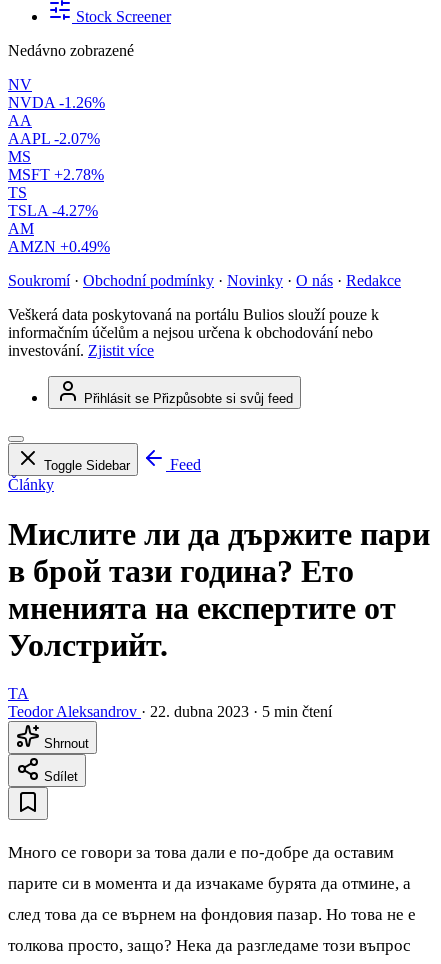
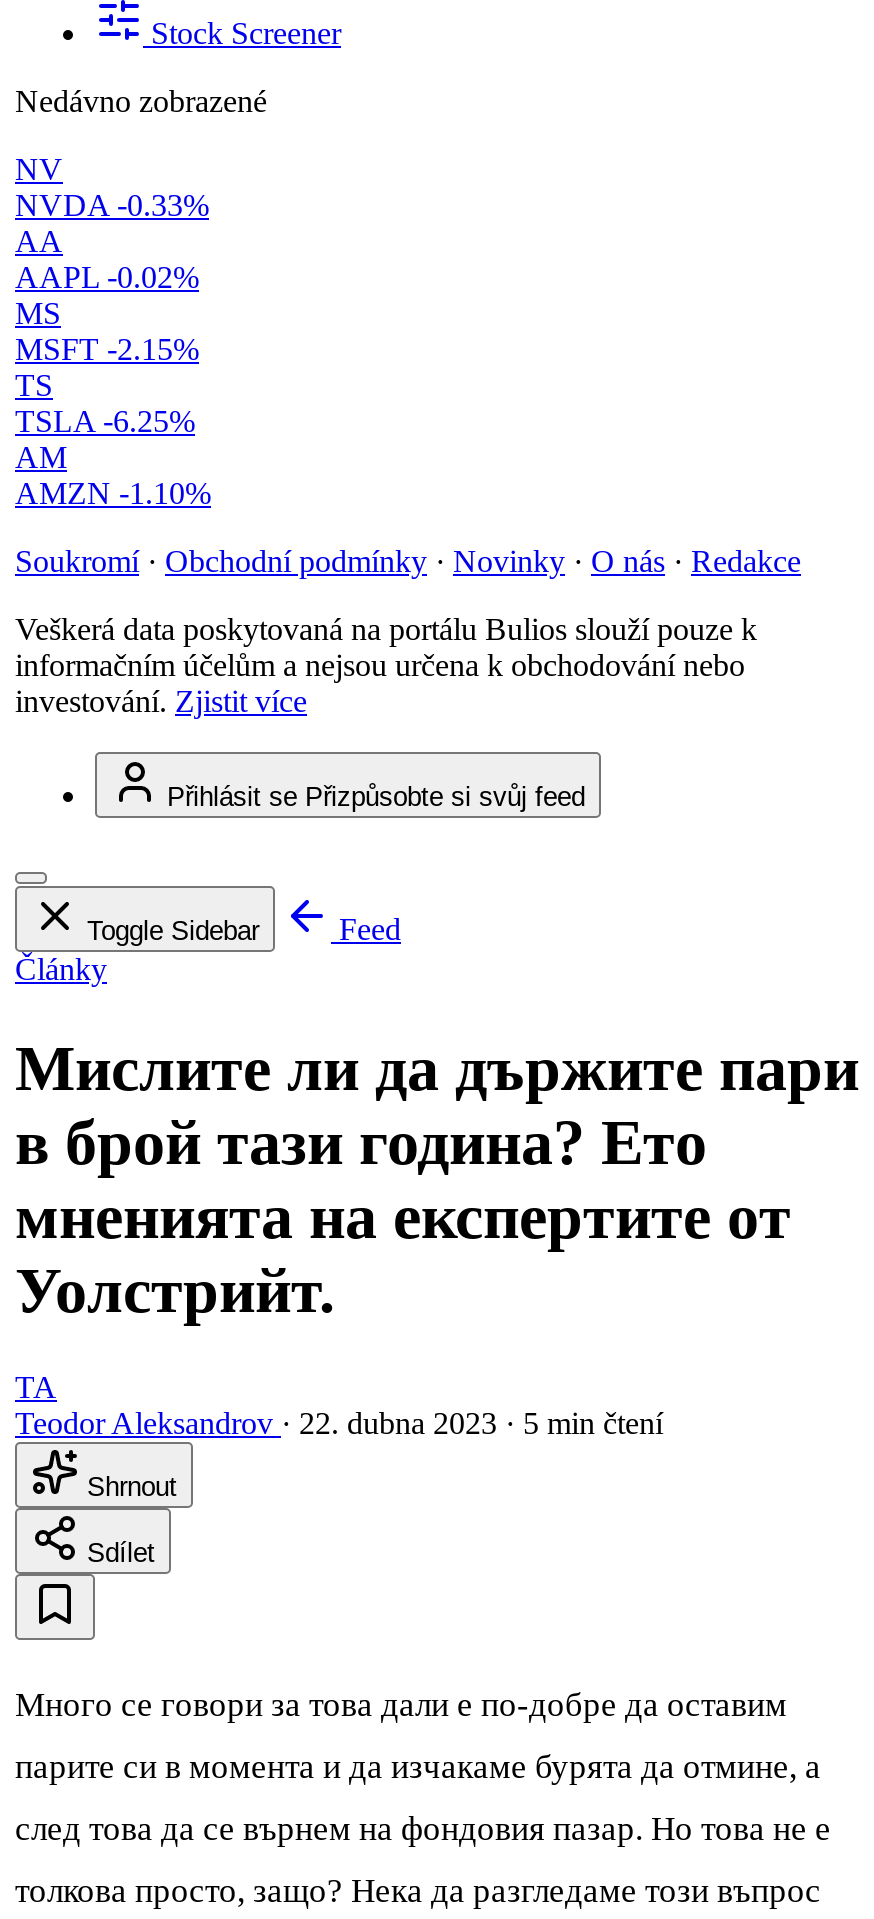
[8,94,105,111] NVDA -1.26% -> [15,188,209,222] NVDA -0.33%
[8,130,100,147] AAPL -2.07% -> [15,260,199,294] AAPL -0.02%
[8,166,104,183] MSFT +2.78% -> [15,332,199,366] MSFT -2.15%
[8,202,98,219] TSLA -4.27% -> [15,404,195,438] TSLA -6.25%
[8,238,110,255] AMZN +0.49% -> [15,476,211,510] AMZN -1.10%

